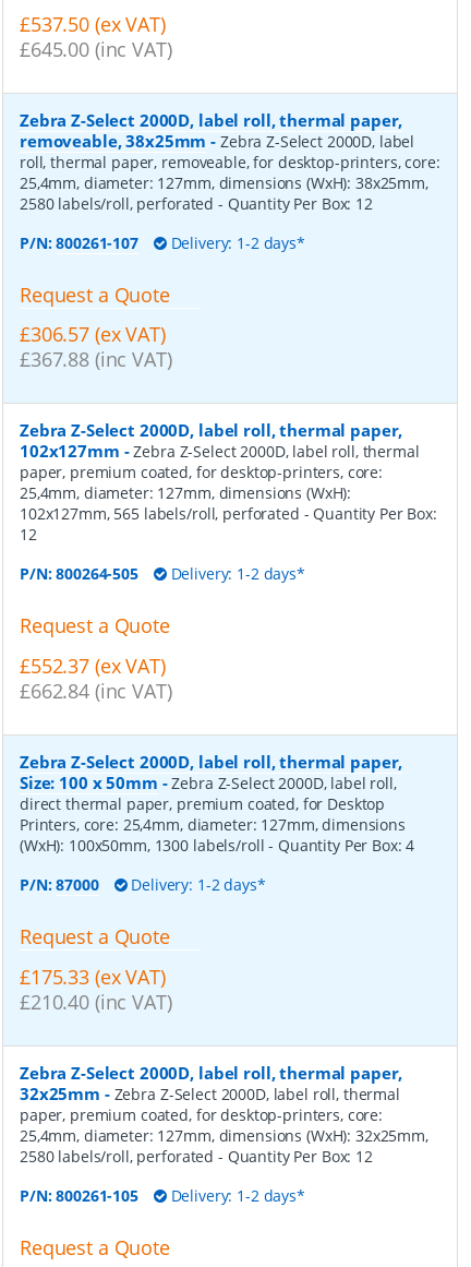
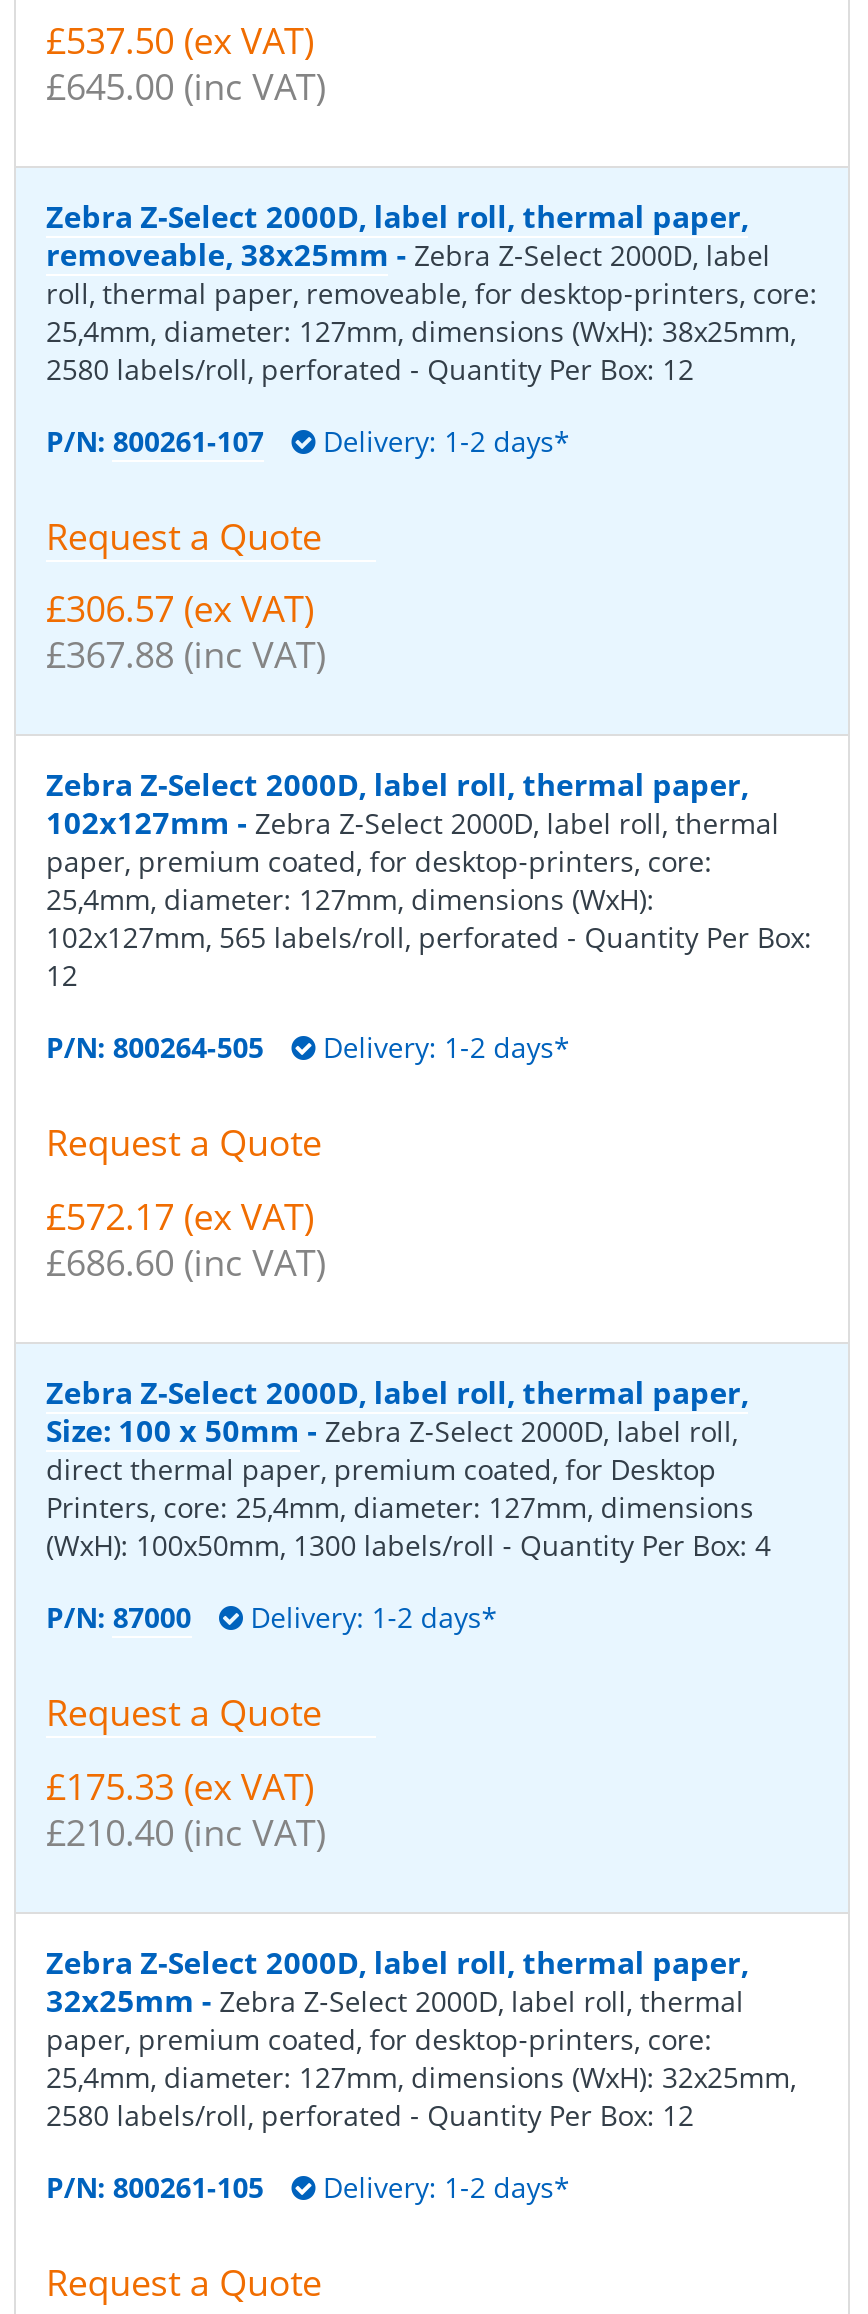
[20,653,166,679] £552.37 (ex VAT) -> [46,1192,314,1240] £572.17 (ex VAT)
[20,678,172,704] £662.84 (inc VAT) -> [46,1238,325,1286] £686.60 (inc VAT)

